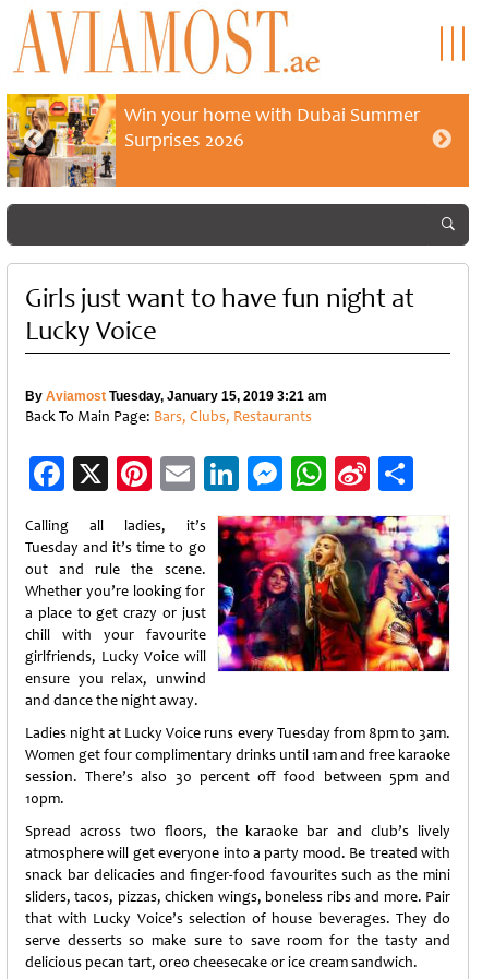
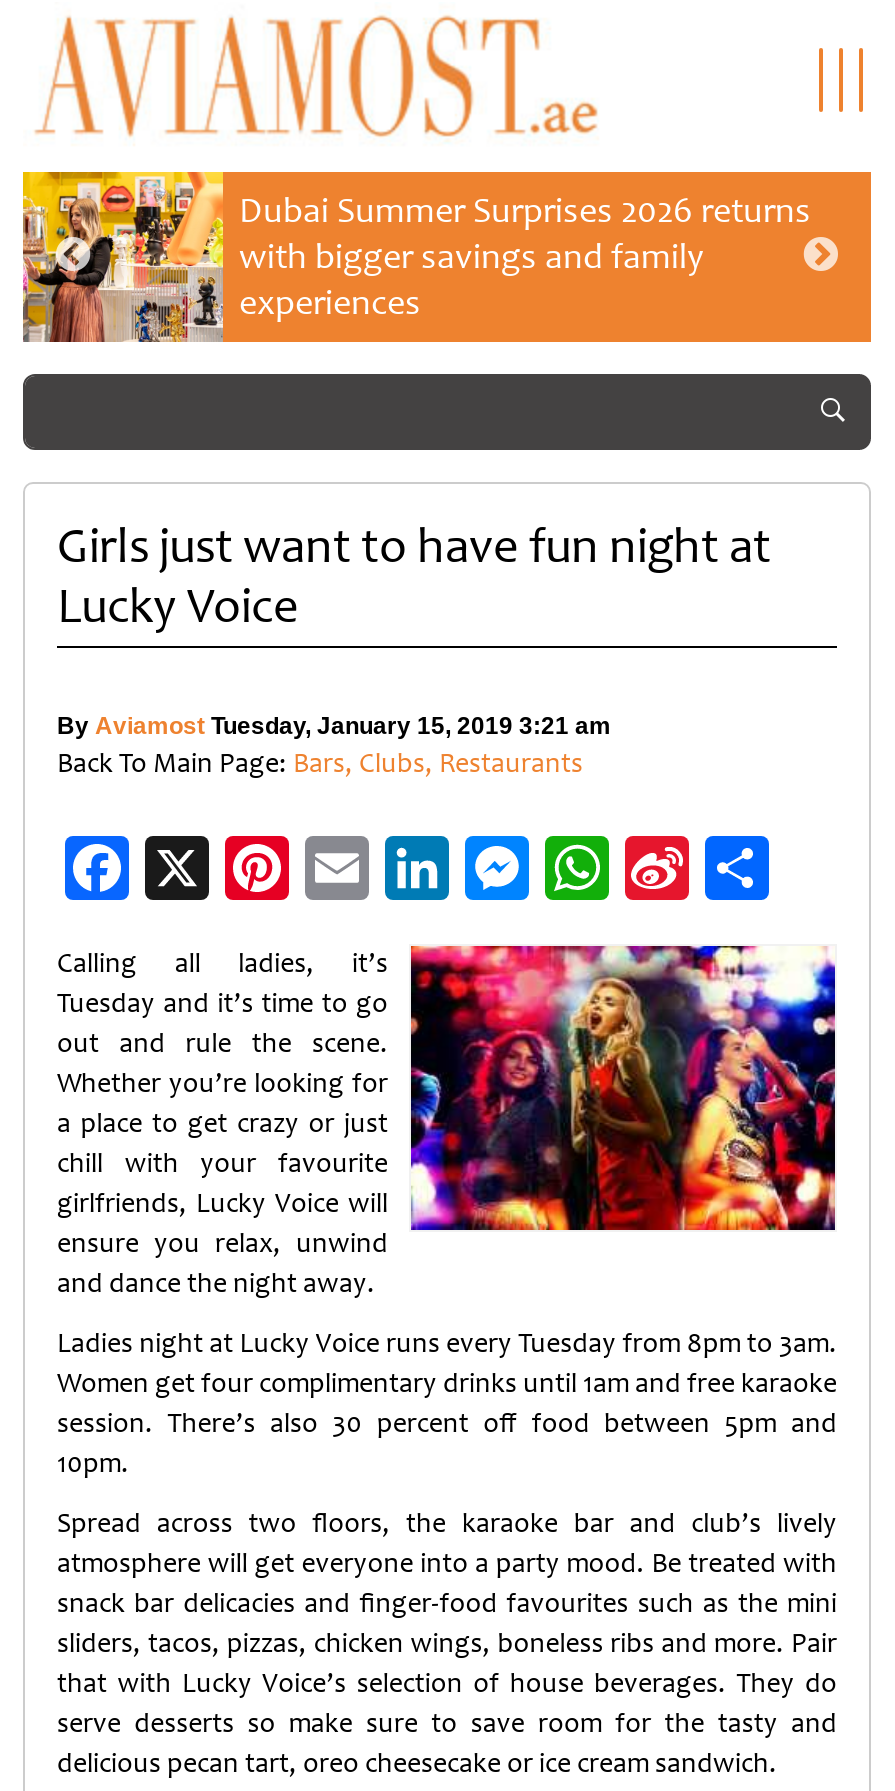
[124,103,420,152] Win your home with Dubai Summer | Surprises 2026 -> [239,188,811,324] Dubai Summer Surprises 2026 returns | with bigger savings and family | experiences

